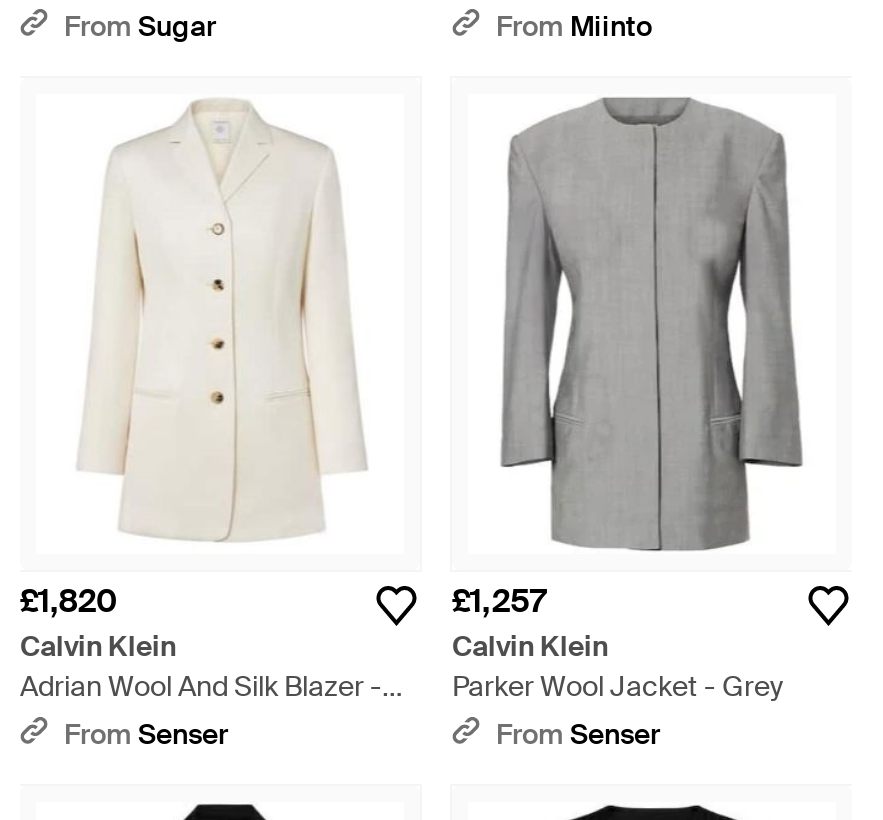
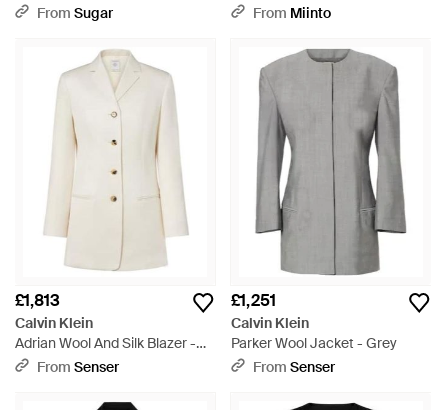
[20,580,118,622] £1,820 -> [15,290,60,311] £1,813
[452,580,546,622] £1,257 -> [231,290,276,311] £1,251

